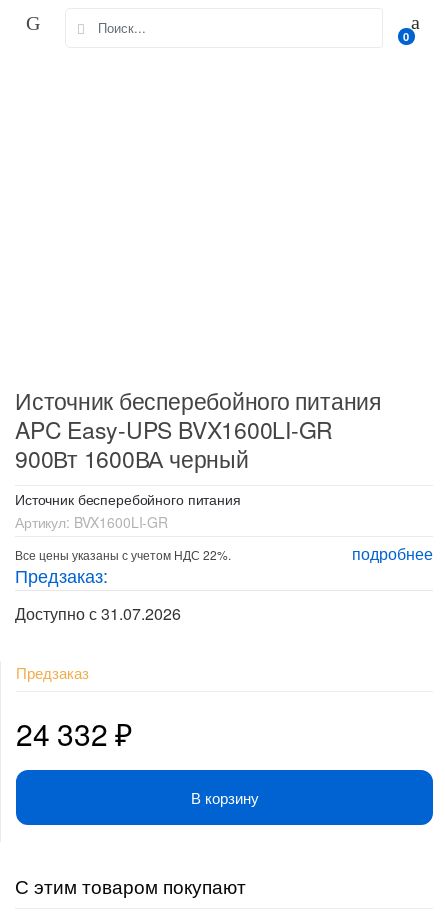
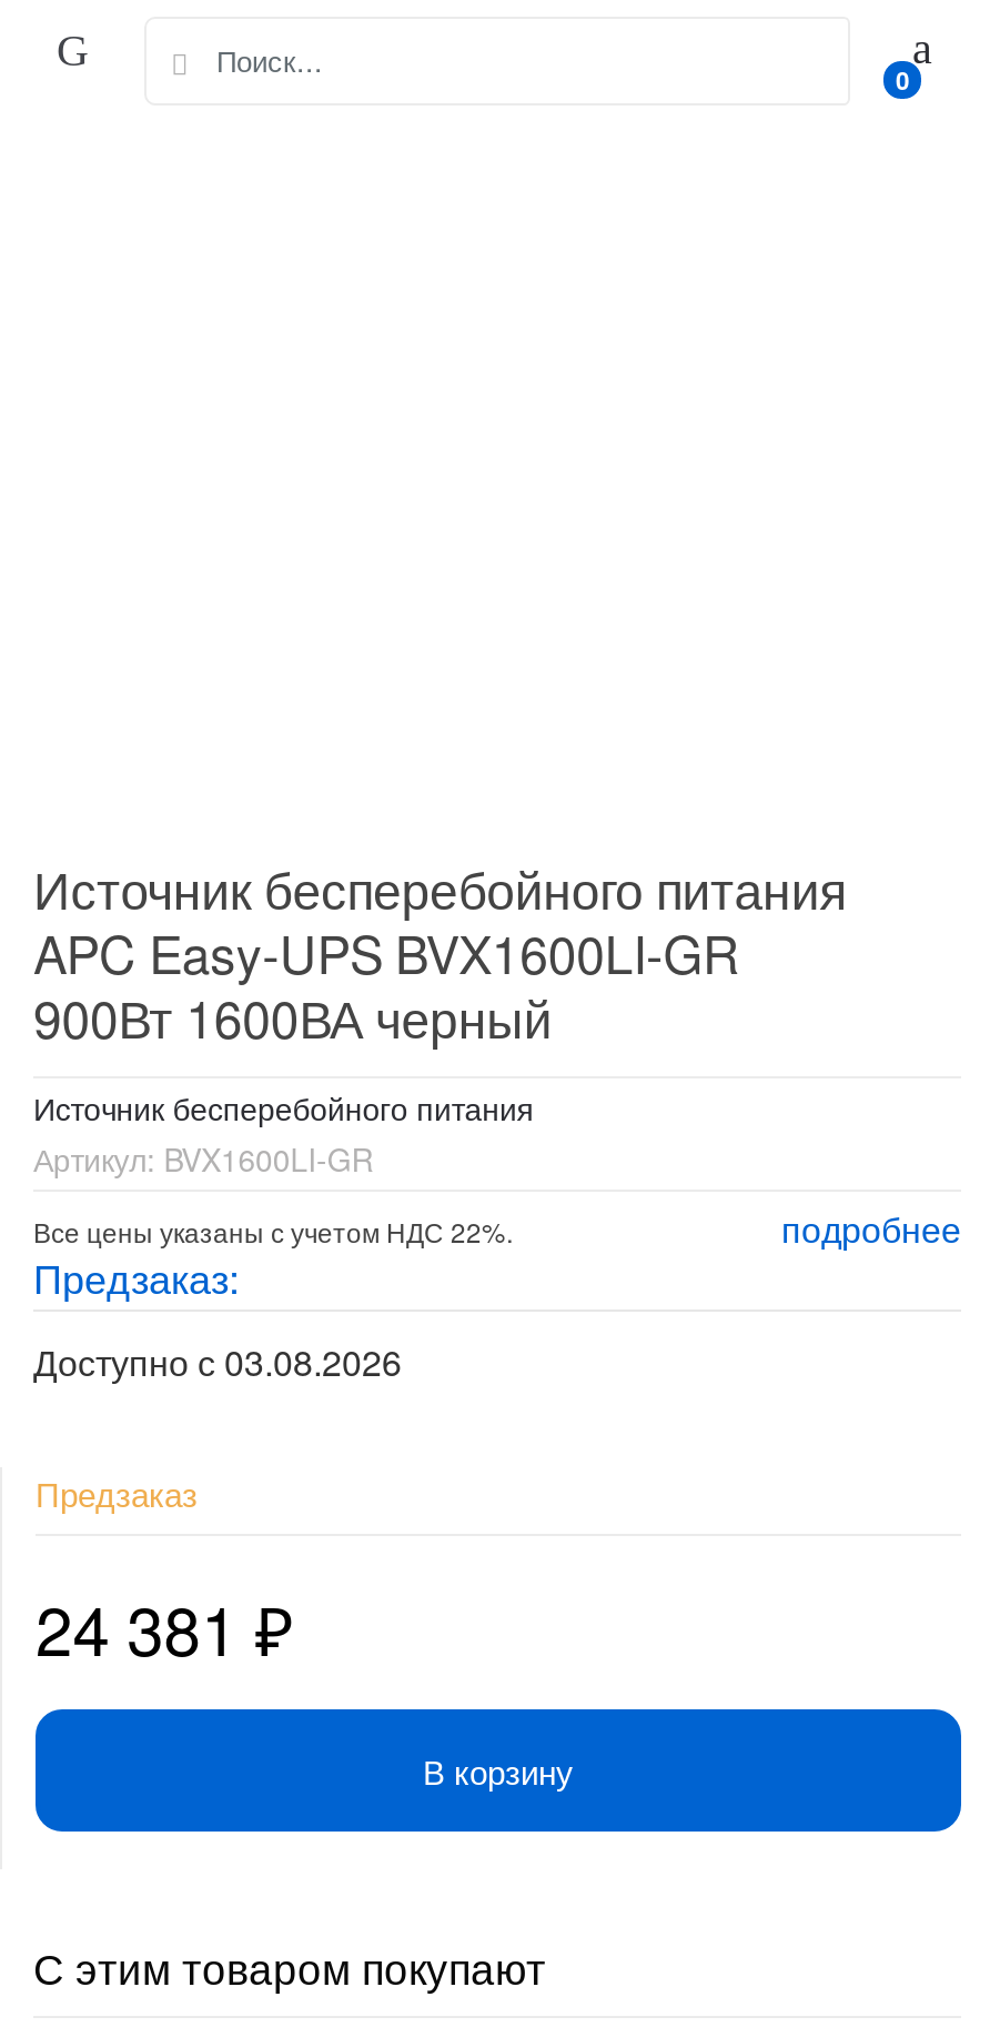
[15,602,181,625] Доступно с 31.07.2026 -> [33,1337,402,1388] Доступно с 03.08.2026
[16,712,132,755] 24 332 ₽ -> [36,1581,292,1676] 24 381 ₽

